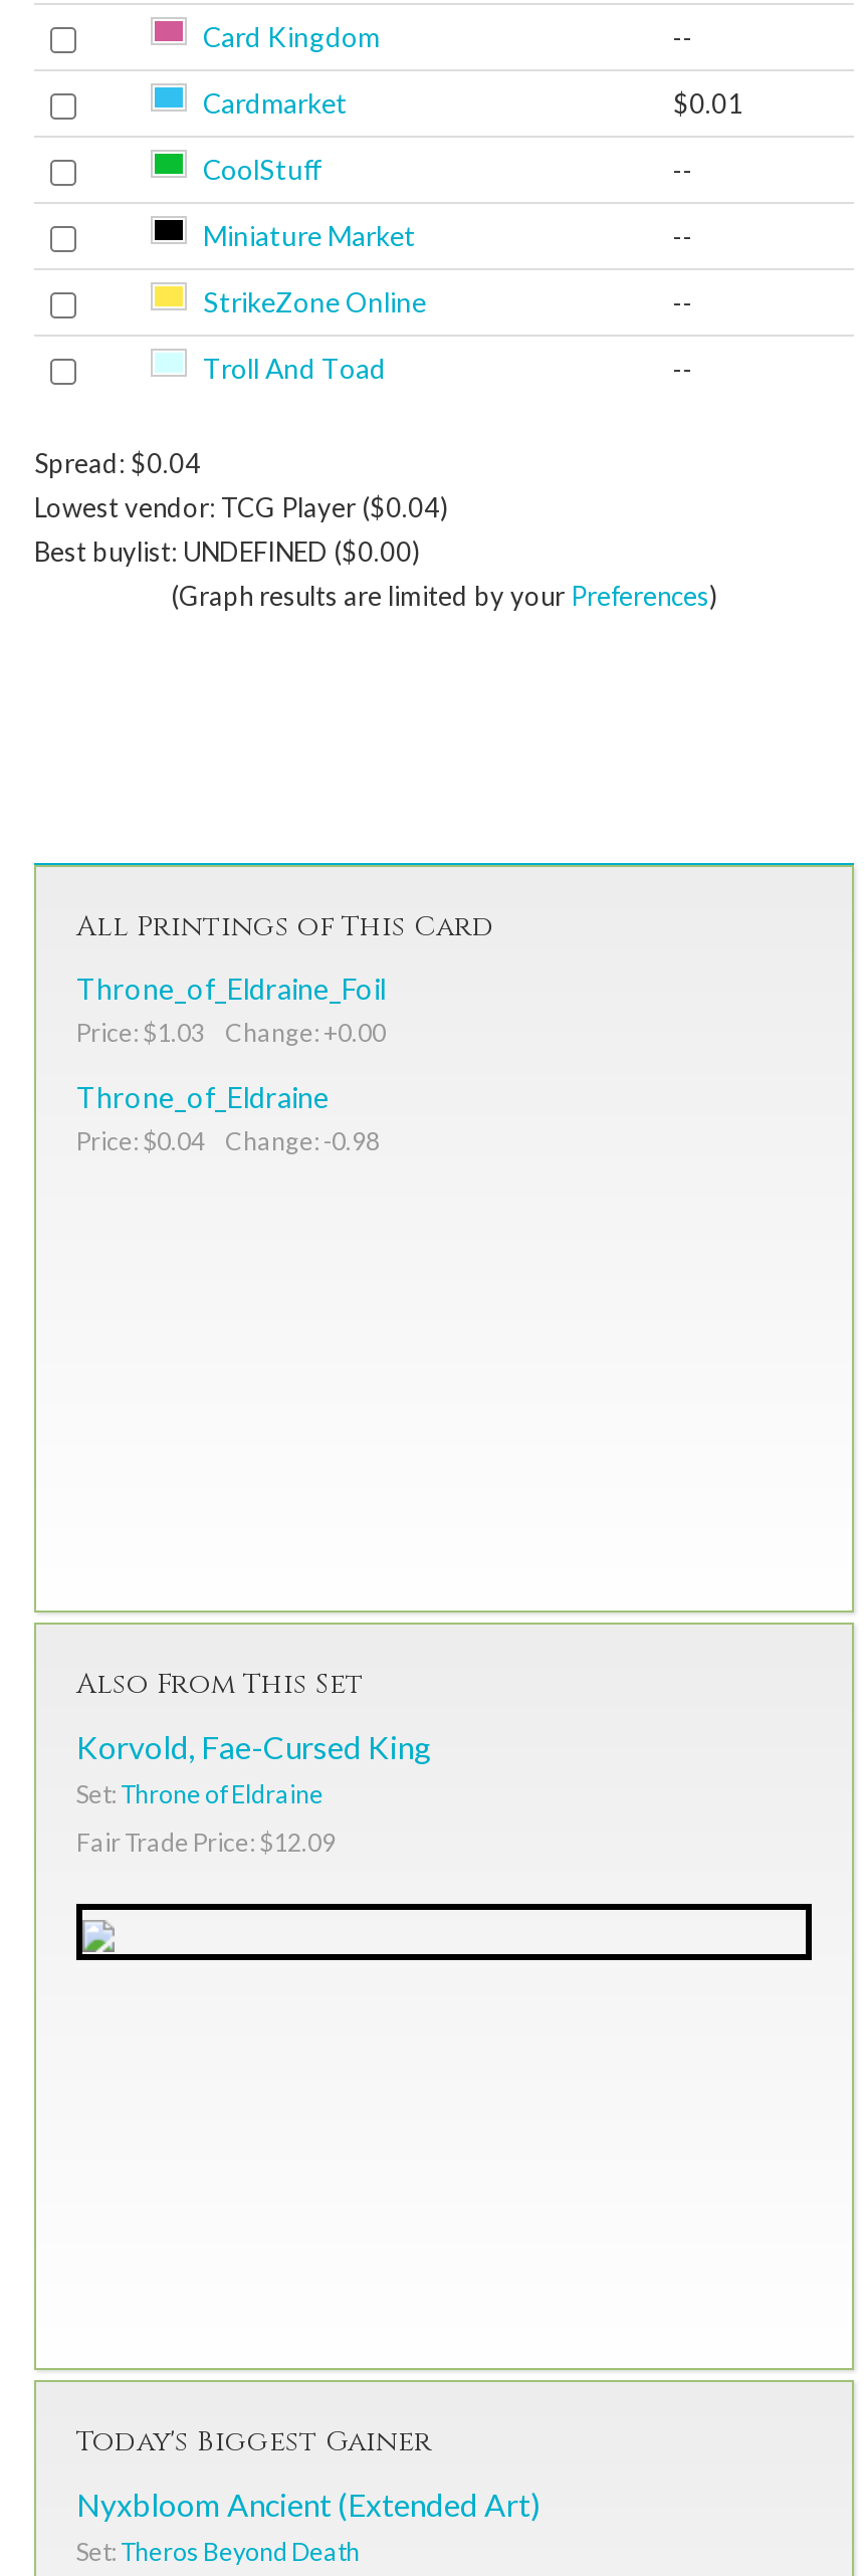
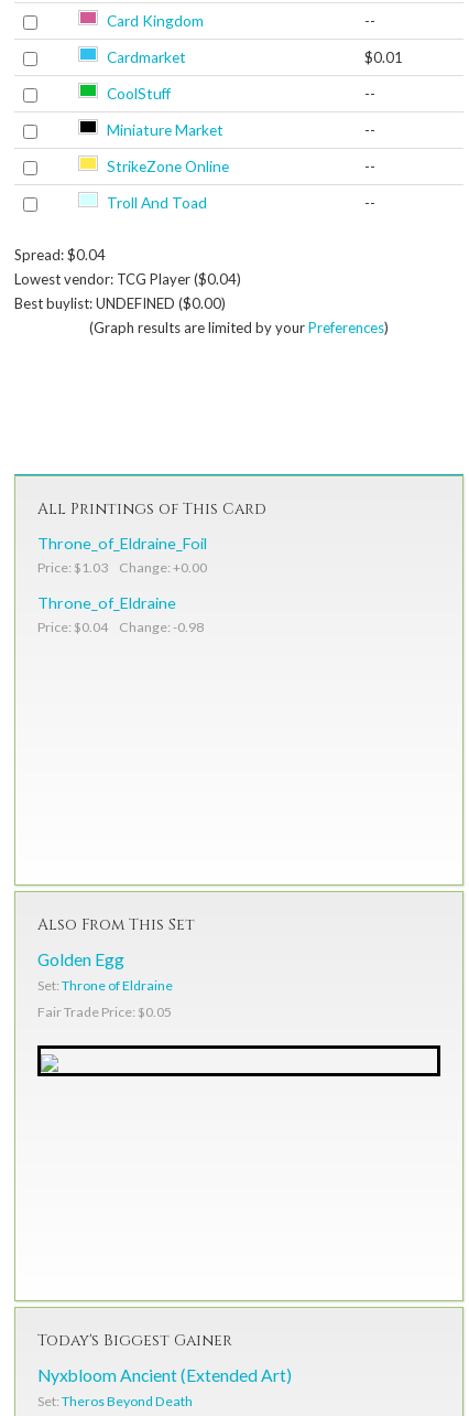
[76,1728,432,1765] Korvold, Fae-Cursed King -> [37,949,124,969] Golden Egg
[76,1827,336,1857] Fair Trade Price: $12.09 -> [37,1003,172,1020] Fair Trade Price: $0.05

